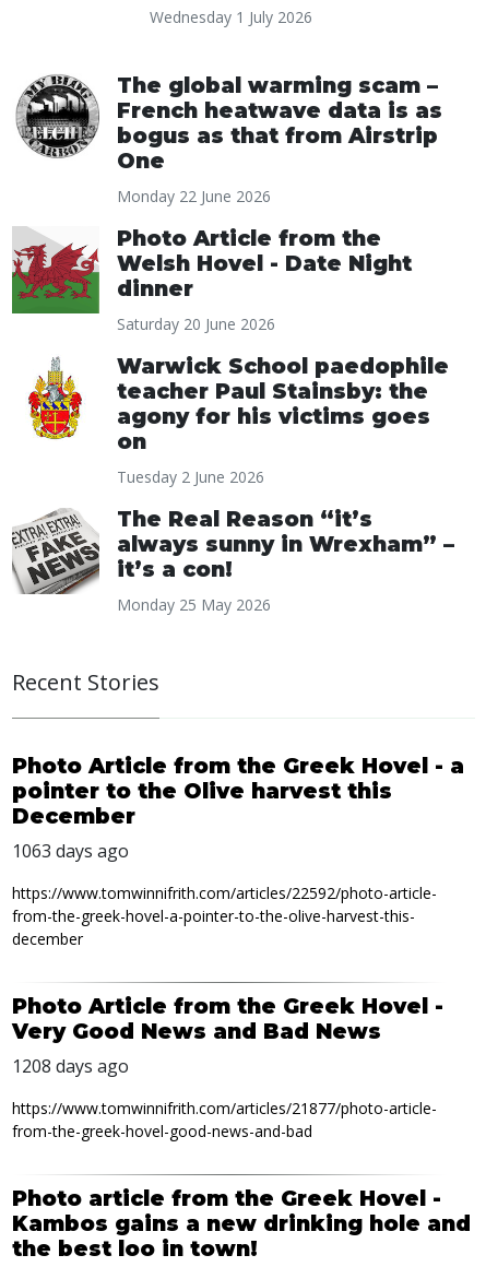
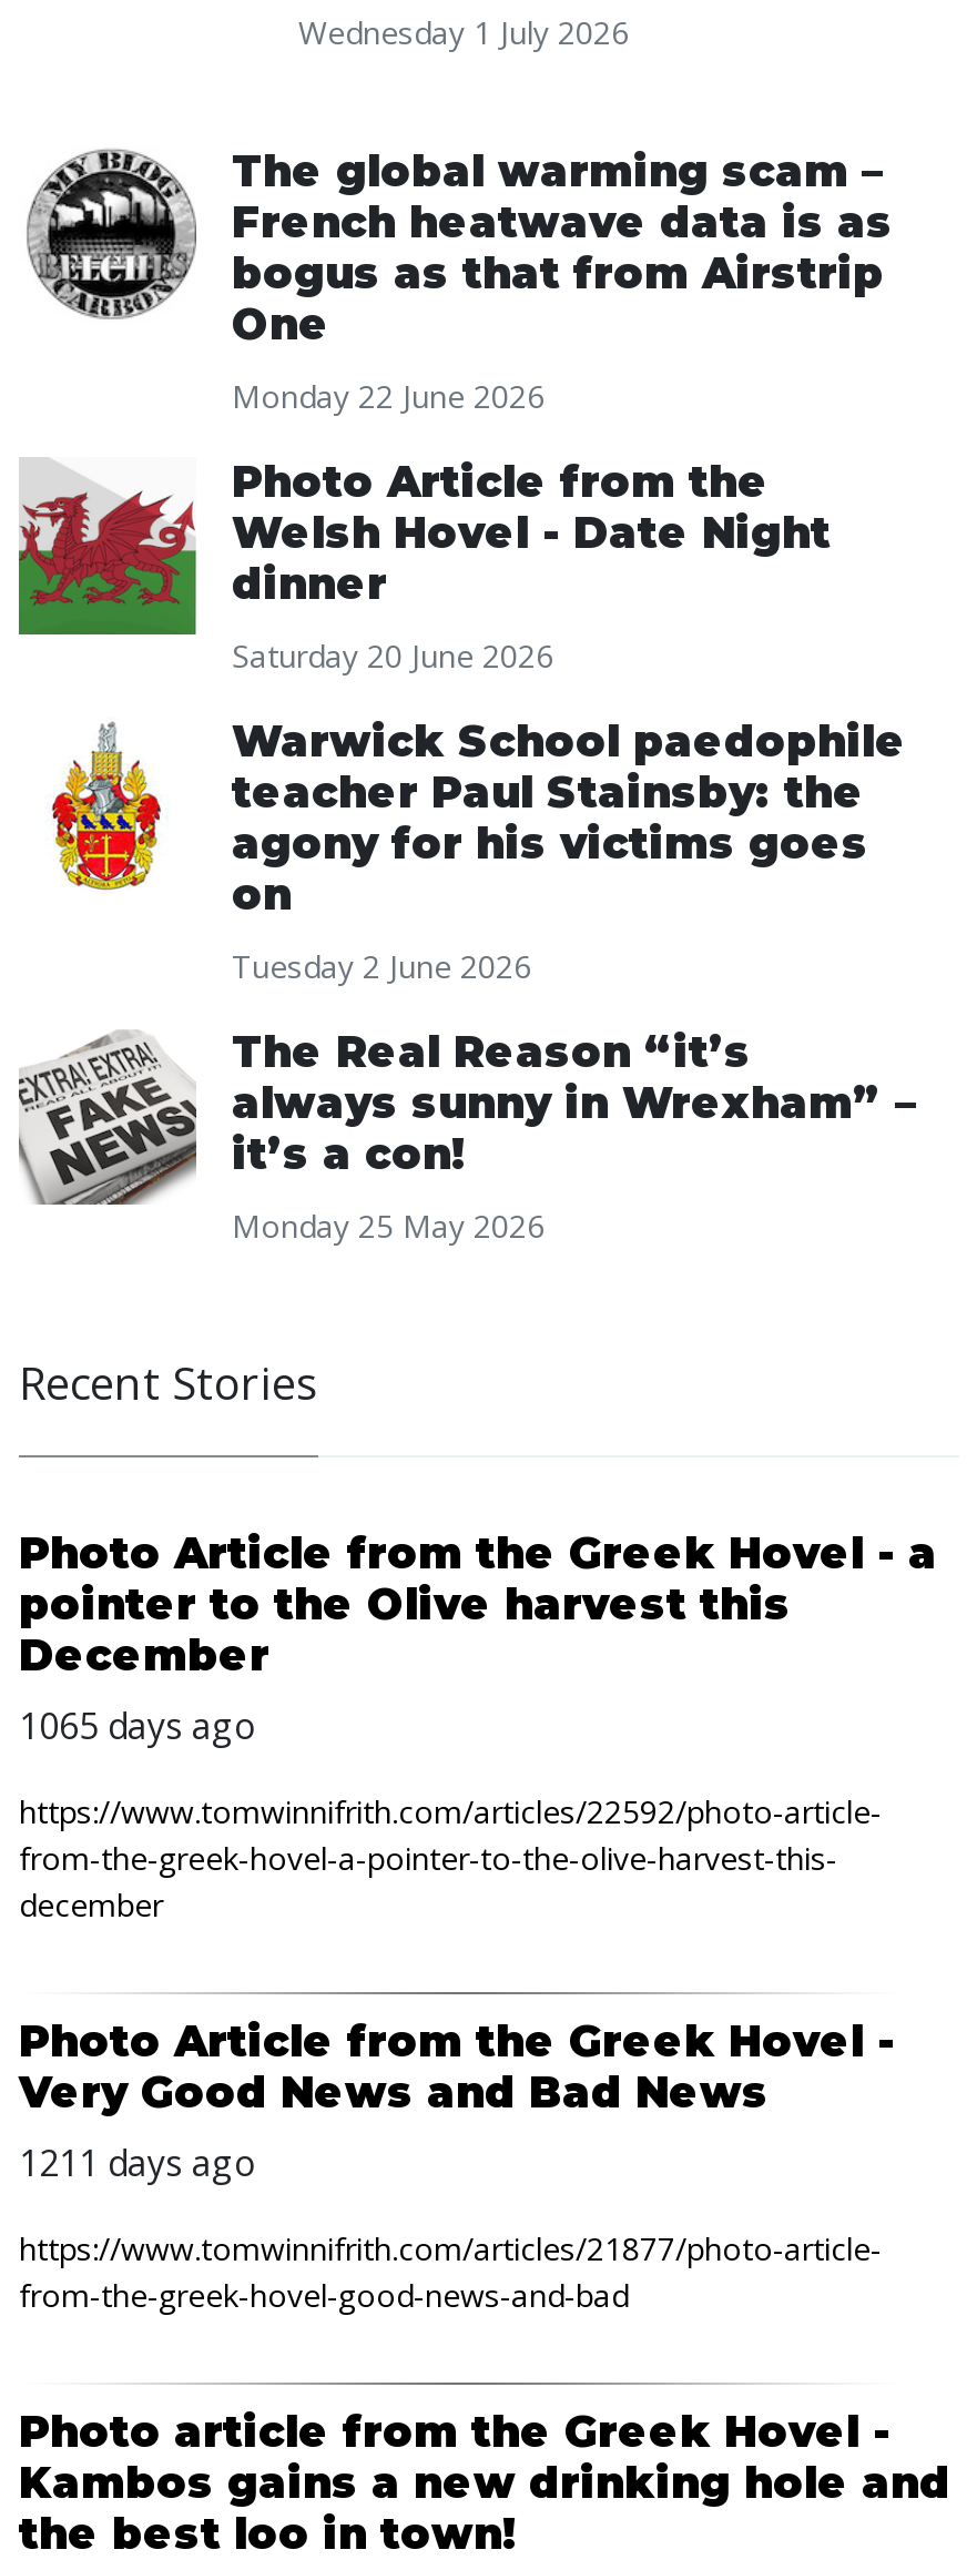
[12,839,129,863] 1063 days ago -> [19,1702,256,1750] 1065 days ago
[12,1054,129,1078] 1208 days ago -> [19,2139,256,2187] 1211 days ago

